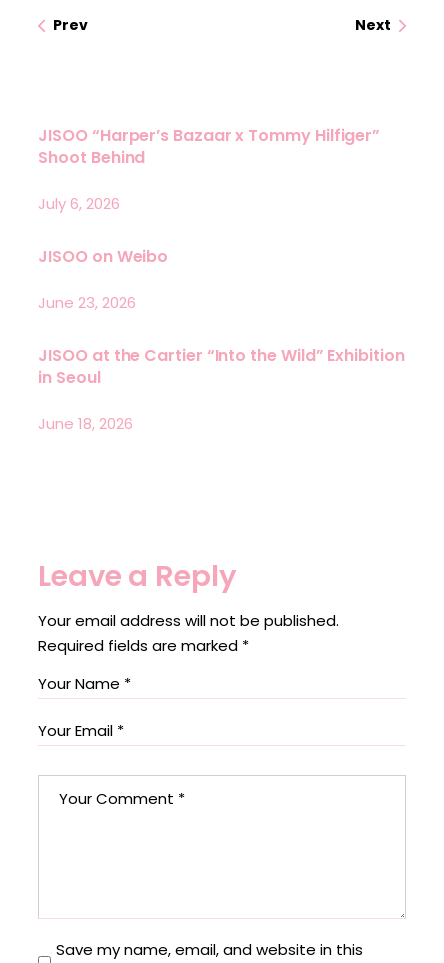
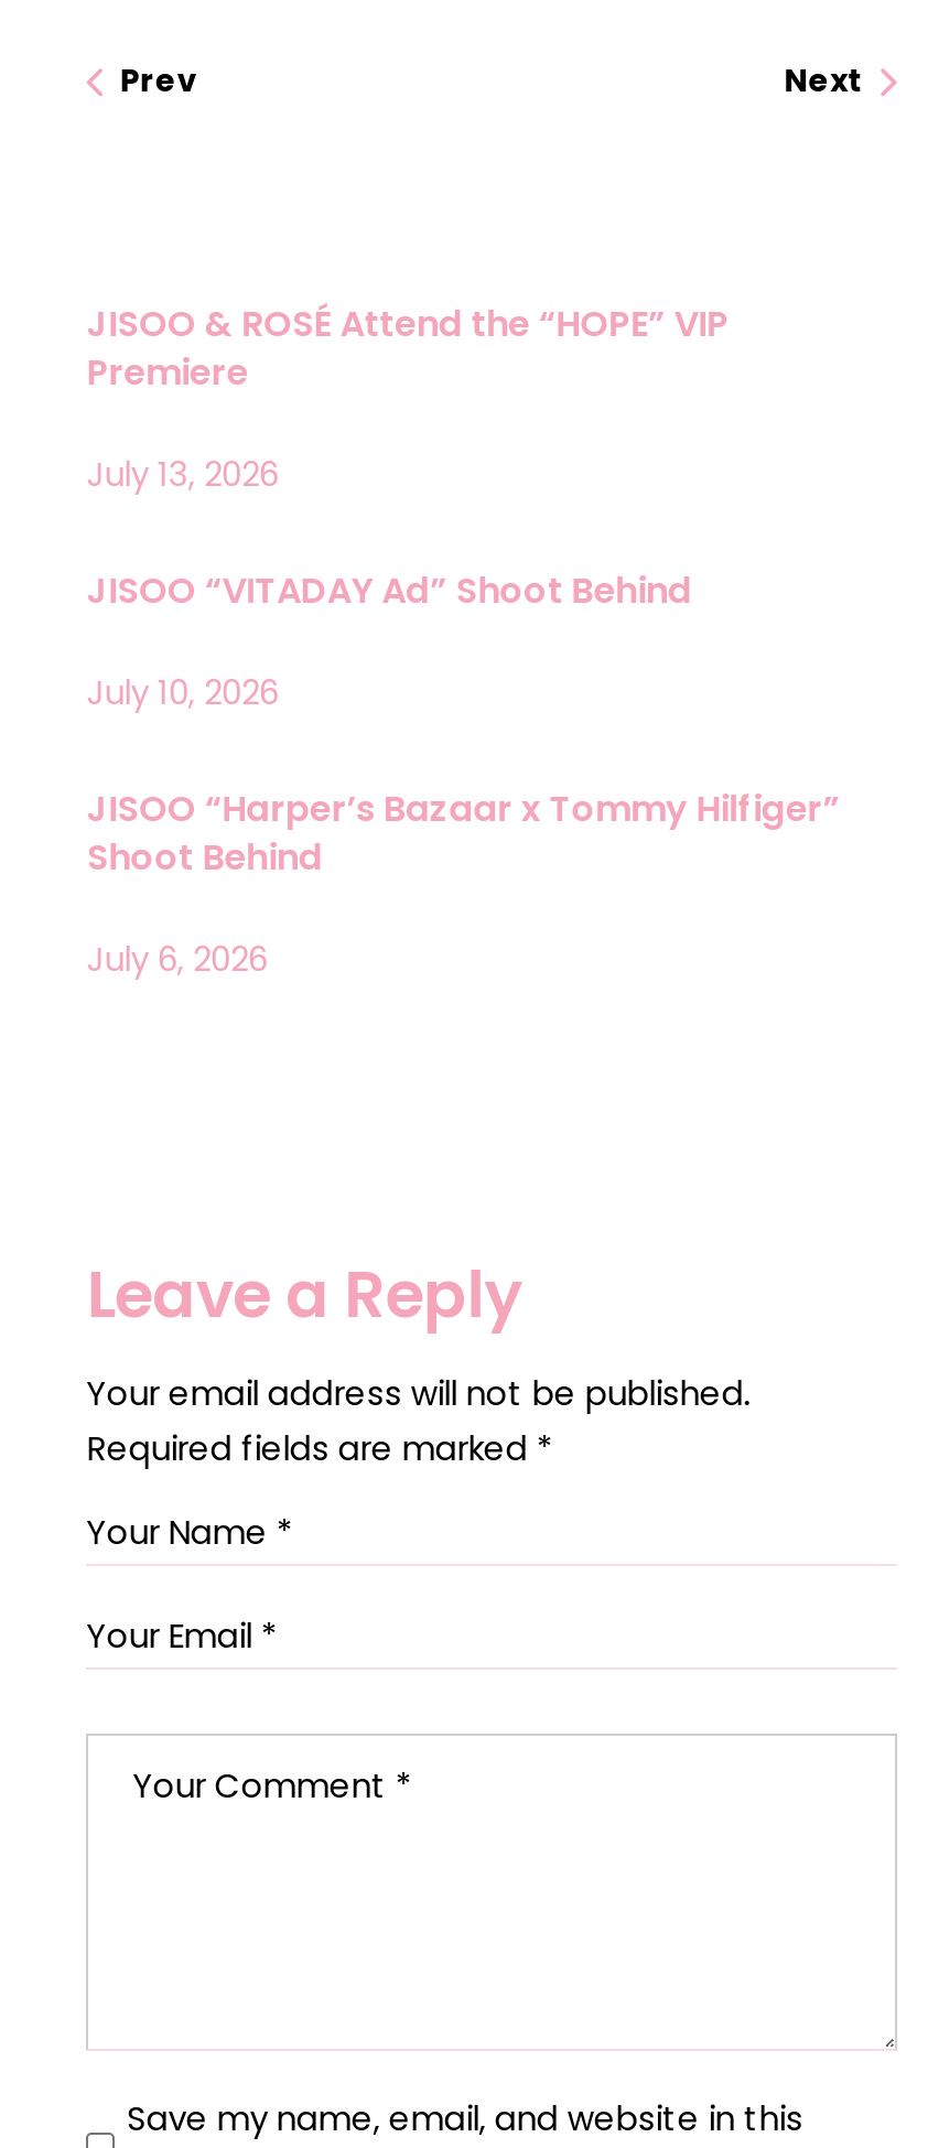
none -> [87,299,729,716] JISOO & ROSÉ Attend the “HOPE” VIP | Premiere | July 13, 2026 | JISOO “VITADAY Ad” Shoot Behind | July 10, 2026
moved [38,124,380,214] -> [87,784,840,982]: JISOO “Harper’s Bazaar x Tommy Hilfiger” | Shoot Behind | July 6, 2026
[38,245,405,434] JISOO on Weibo | June 23, 2026 | JISOO at the Cartier “Into the Wild” Exhibition | in Seoul | June 18, 2026 -> none

